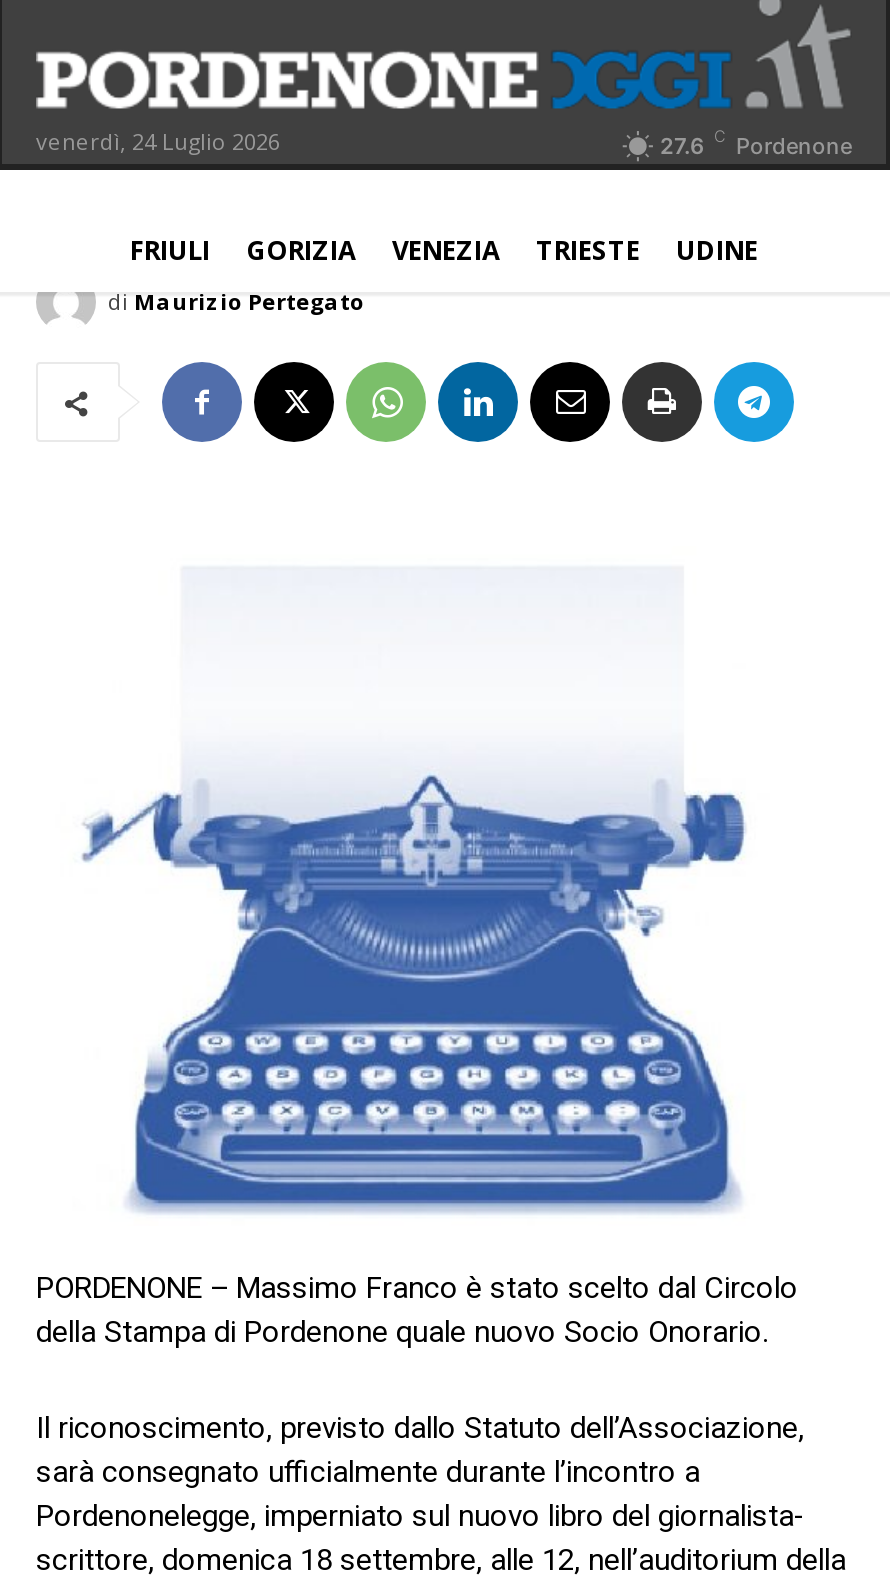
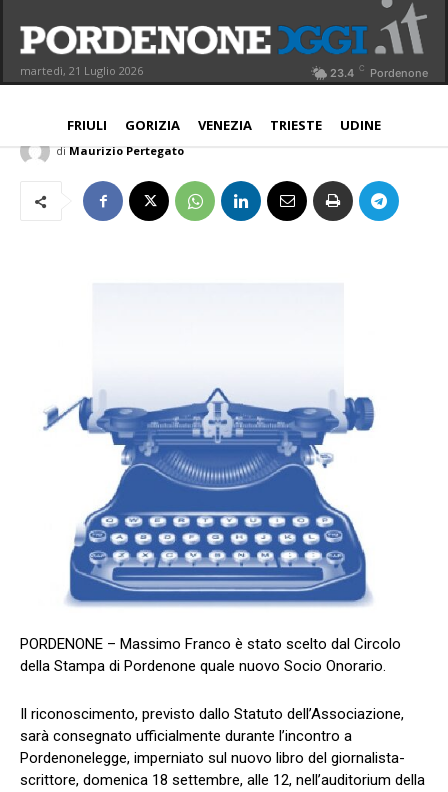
[36,126,280,156] venerdì, 24 Luglio 2026 -> [20,63,143,78] martedì, 21 Luglio 2026
[660,126,852,160] 27.6 C Pordenone -> [330,63,428,80] 23.4 C Pordenone

